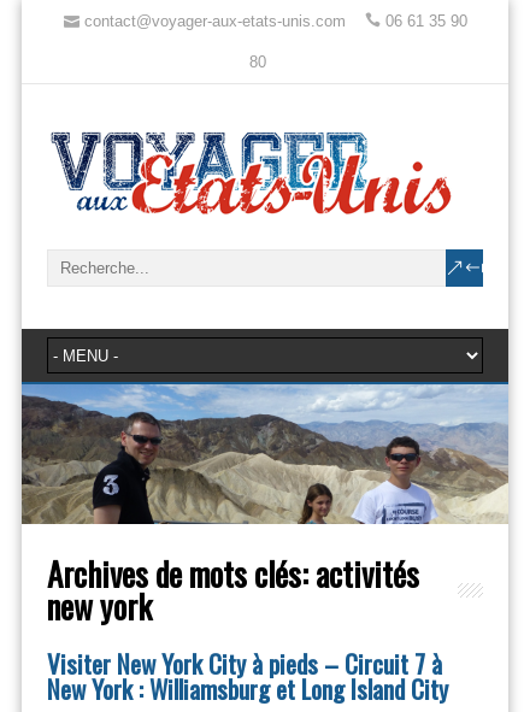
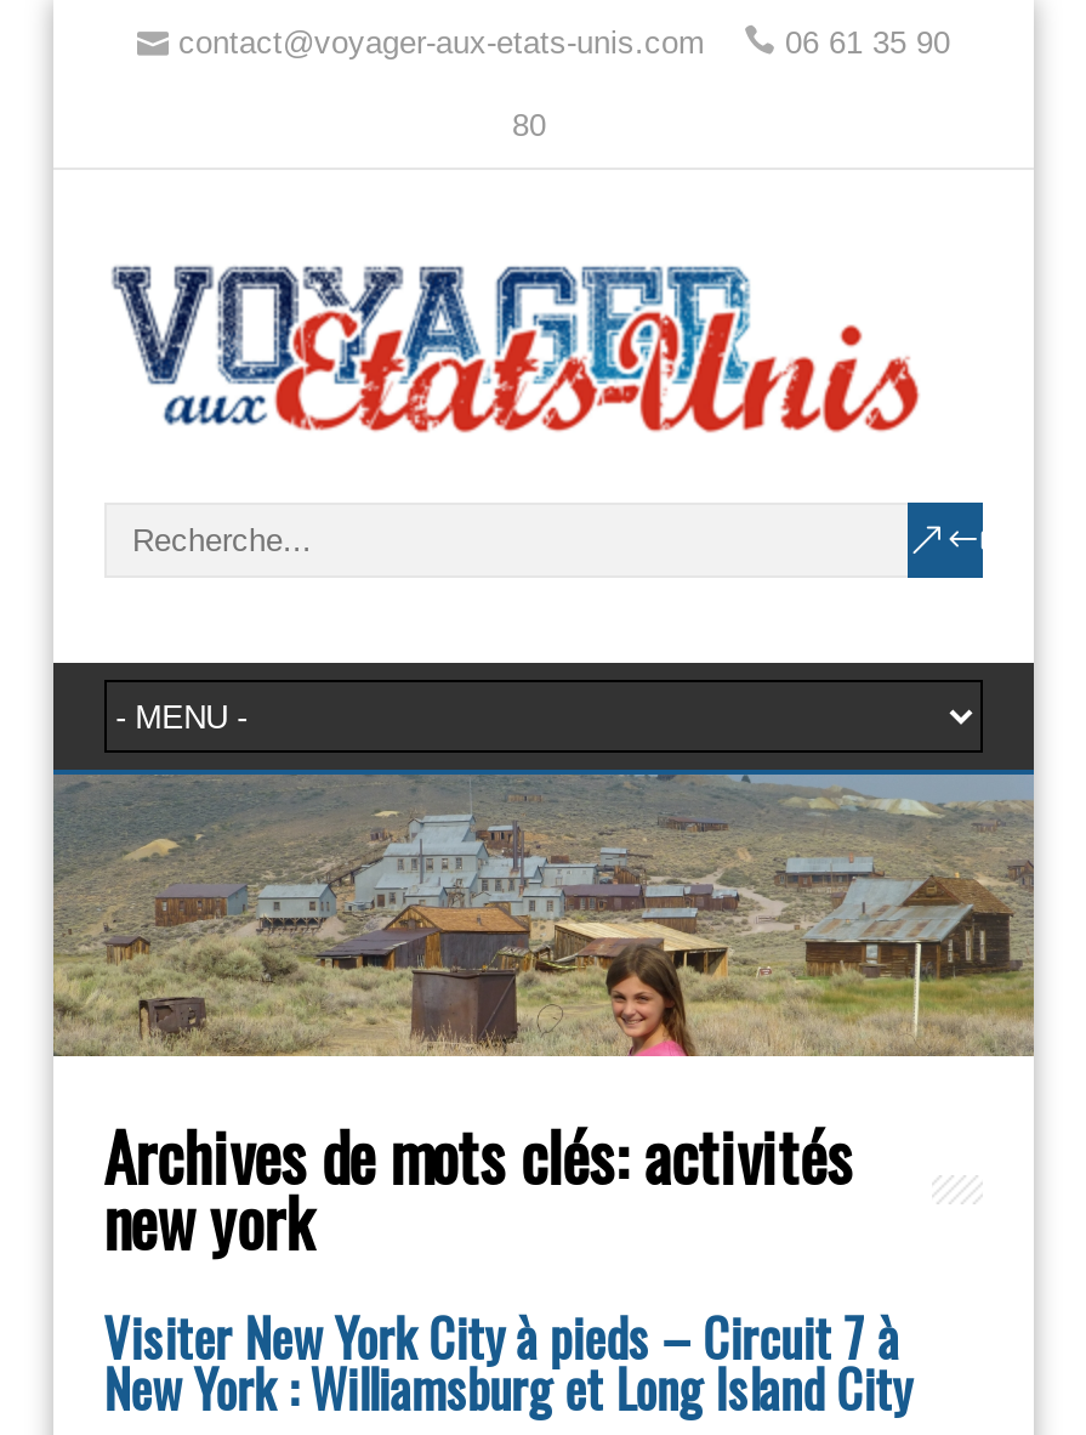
[22,383,508,525] [image] -> [53,775,1036,1059] [image]

